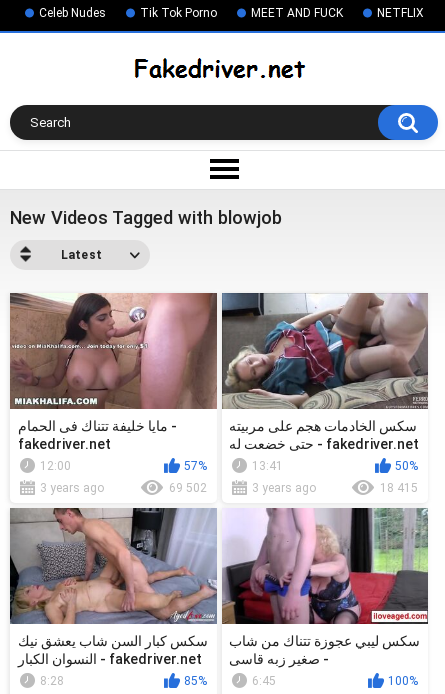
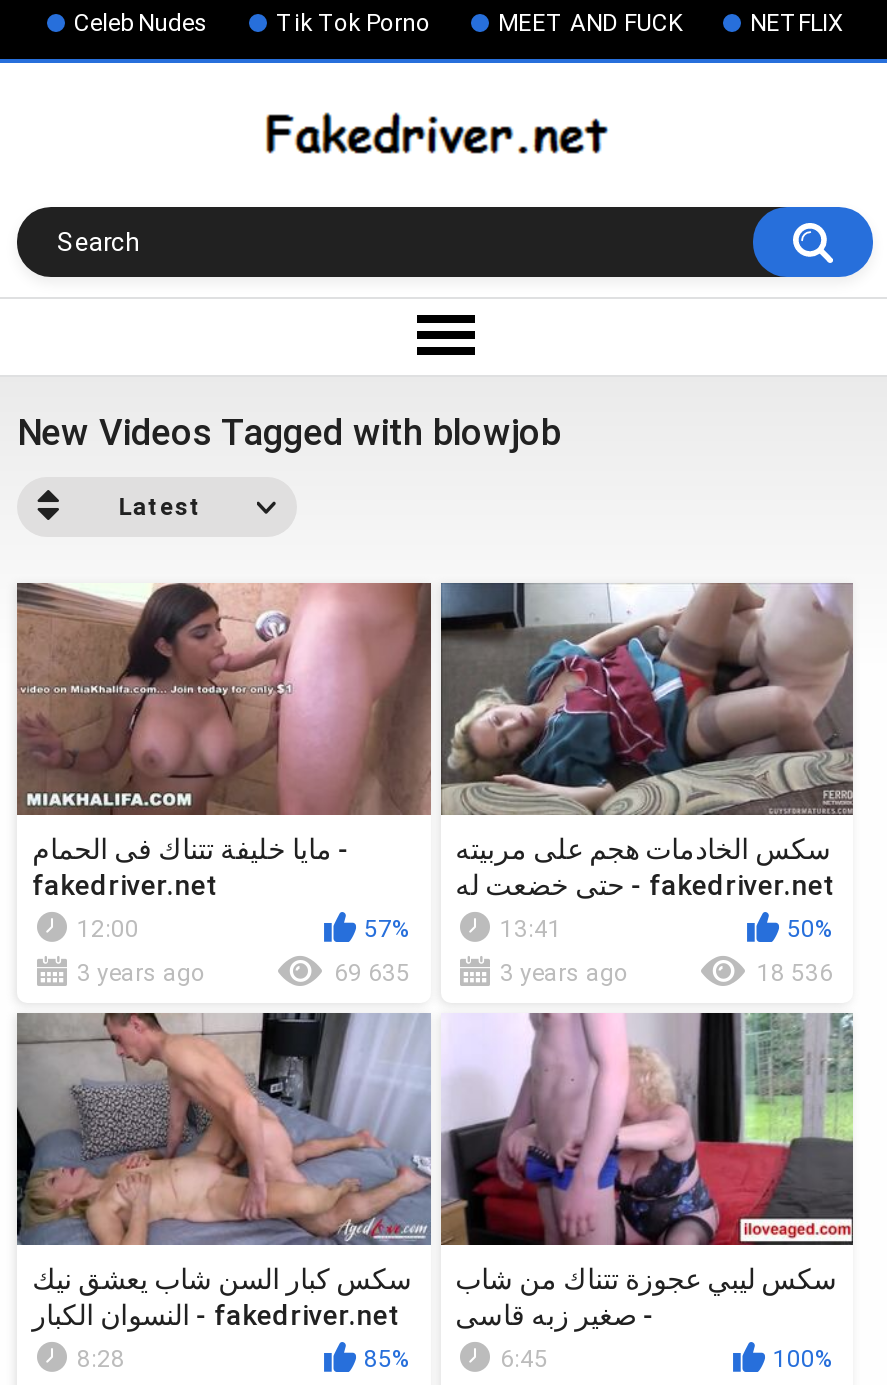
[168,481,206,495] 69 502 -> [334,959,410,987] 69 635
[380,481,418,495] 18 415 -> [757,959,833,987] 18 536

